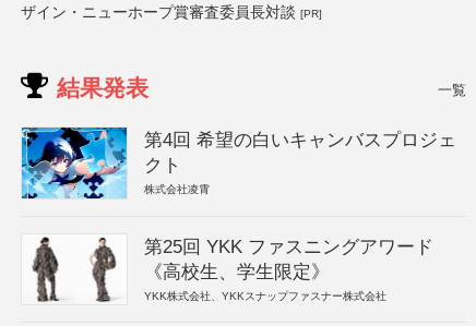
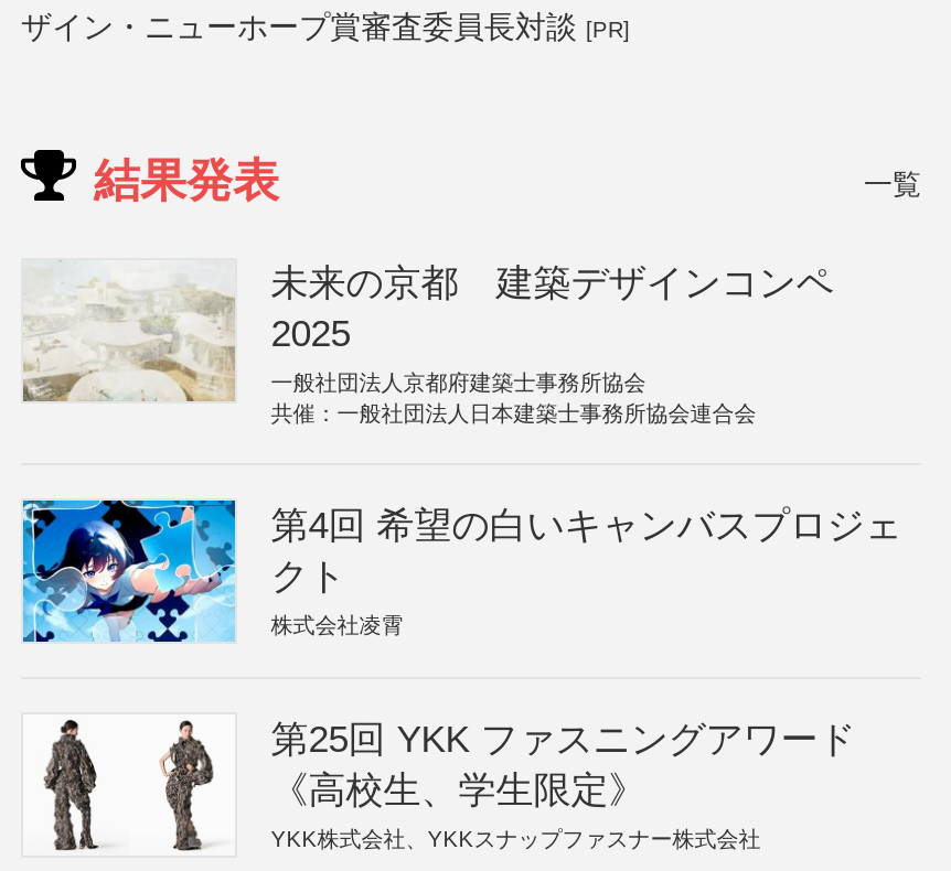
none -> [21,261,833,424] [image] | 未来の京都 建築デザインコンペ | 2025 | 一般社団法人京都府建築士事務所協会 | 共催：一般社団法人日本建築士事務所協会連合会

